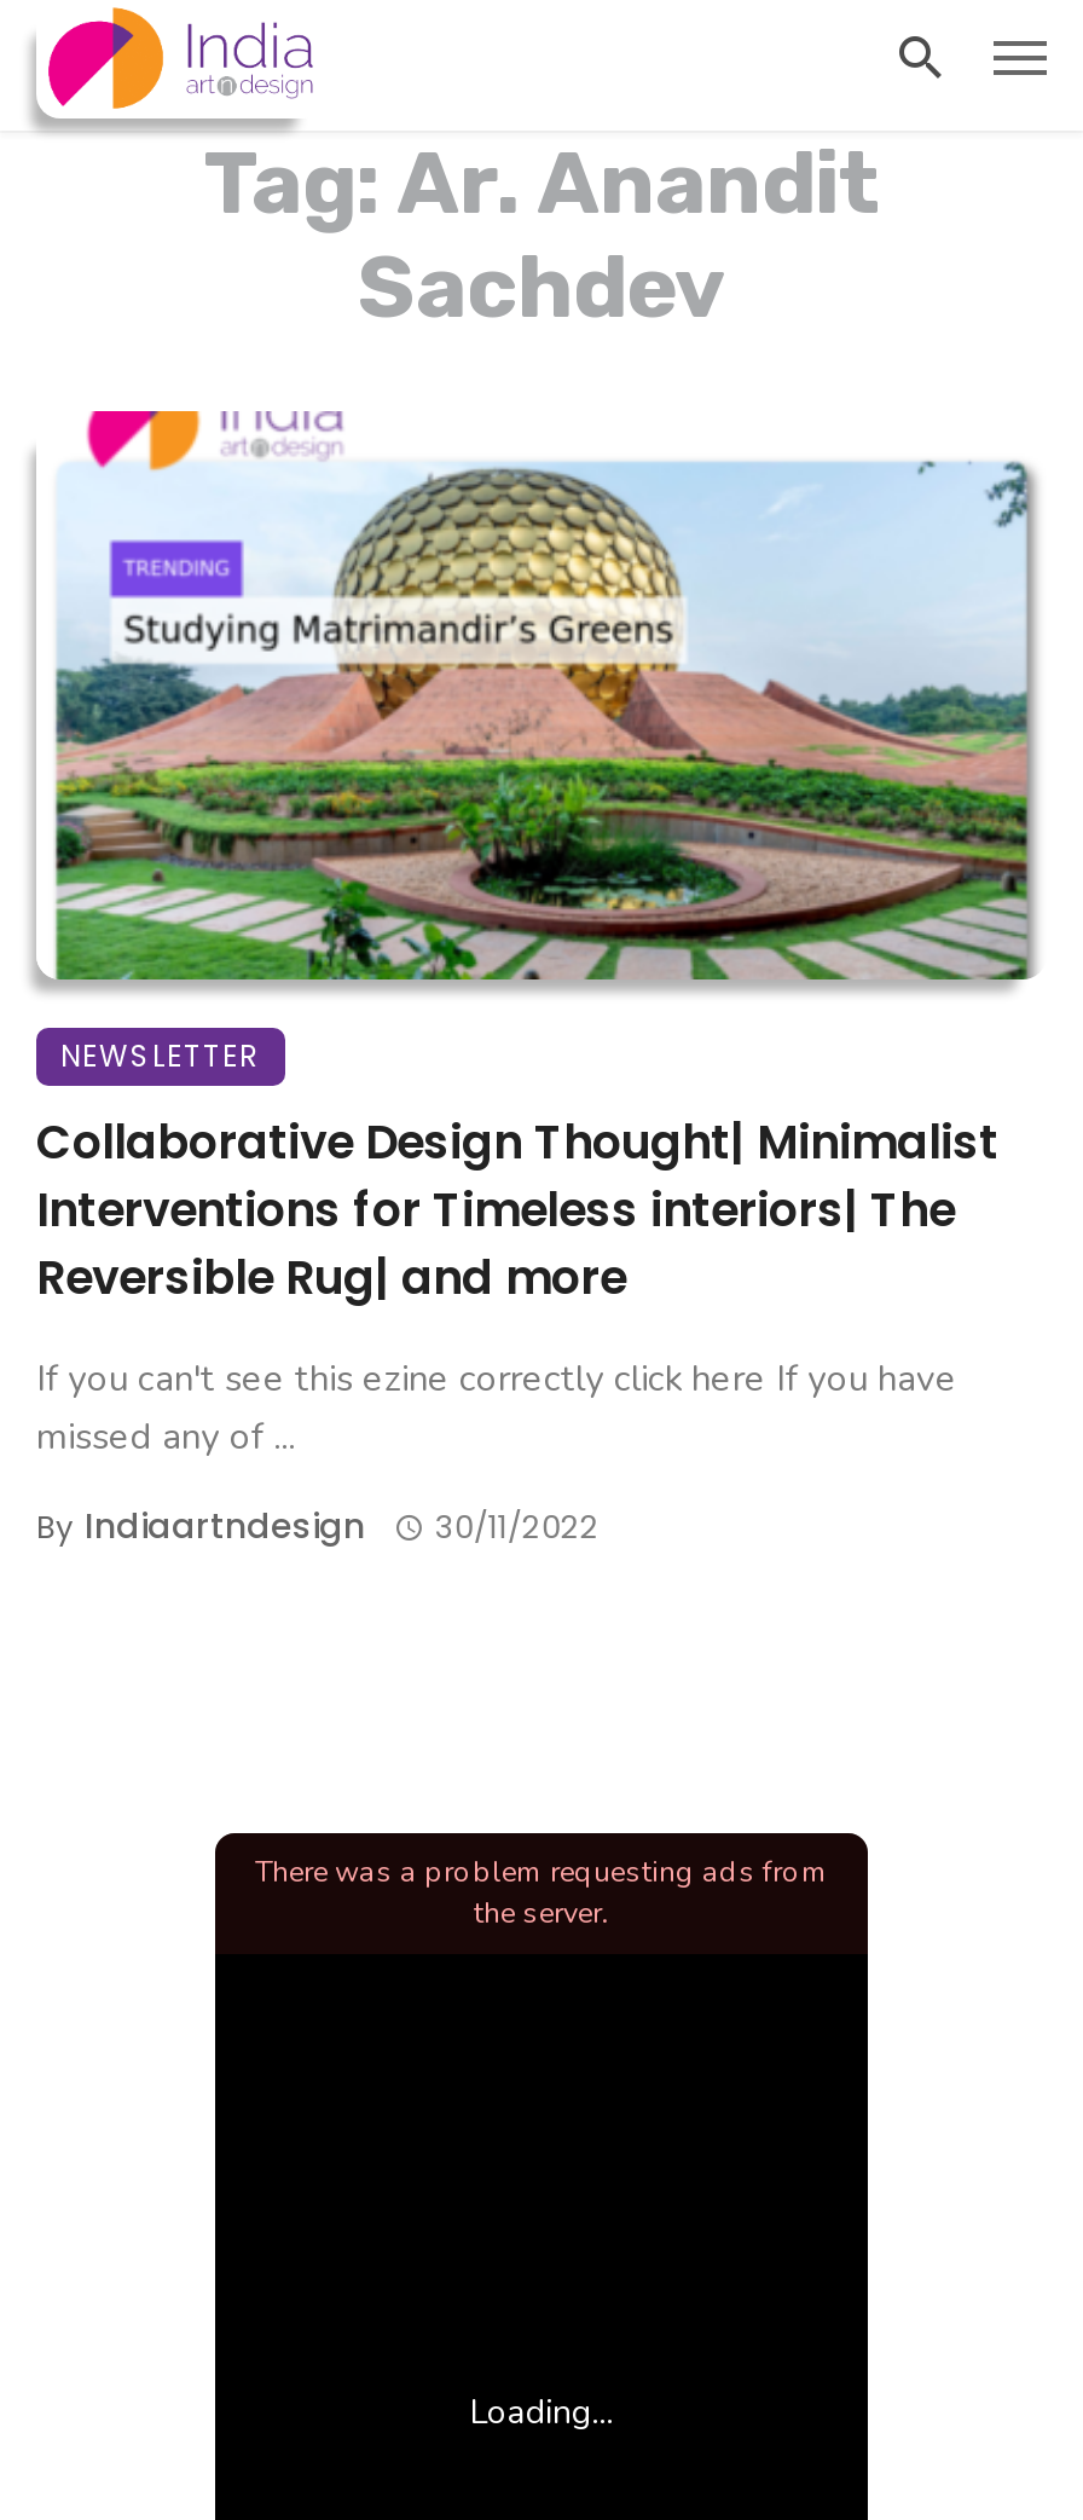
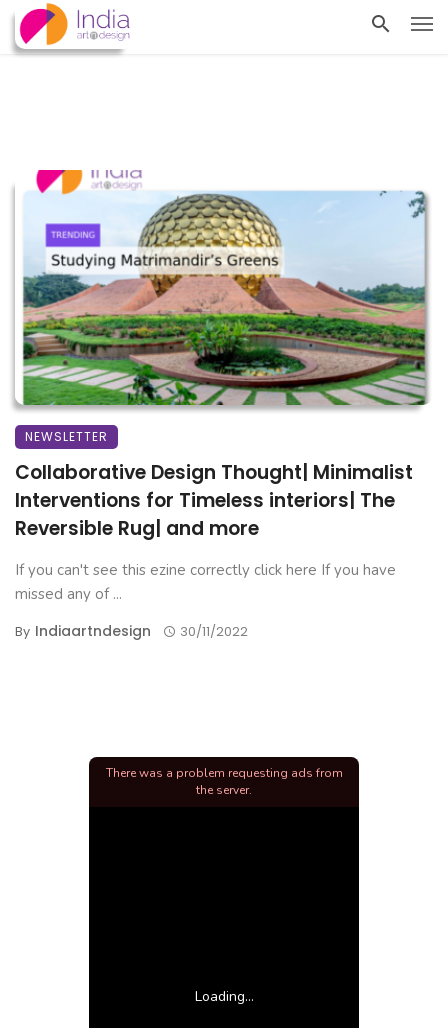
[203,131,880,339] Tag: Ar. Anandit | Sachdev -> none

